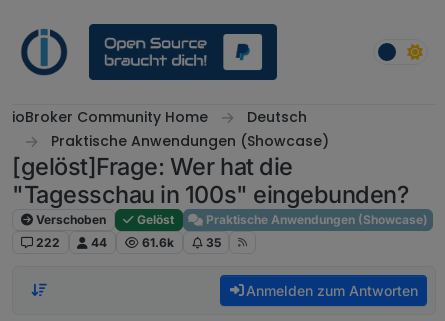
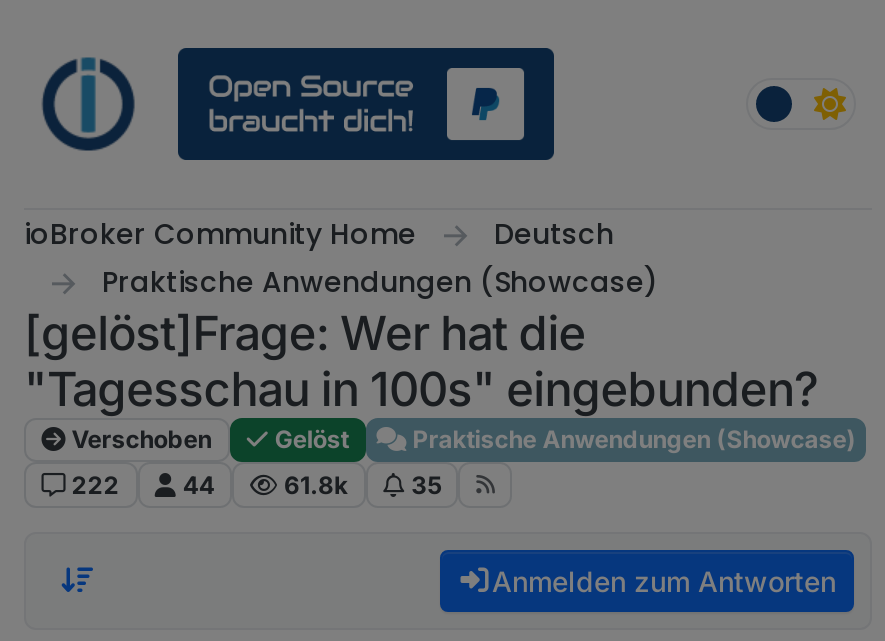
[142,235,174,250] 61.6k -> [284,469,348,499] 61.8k

